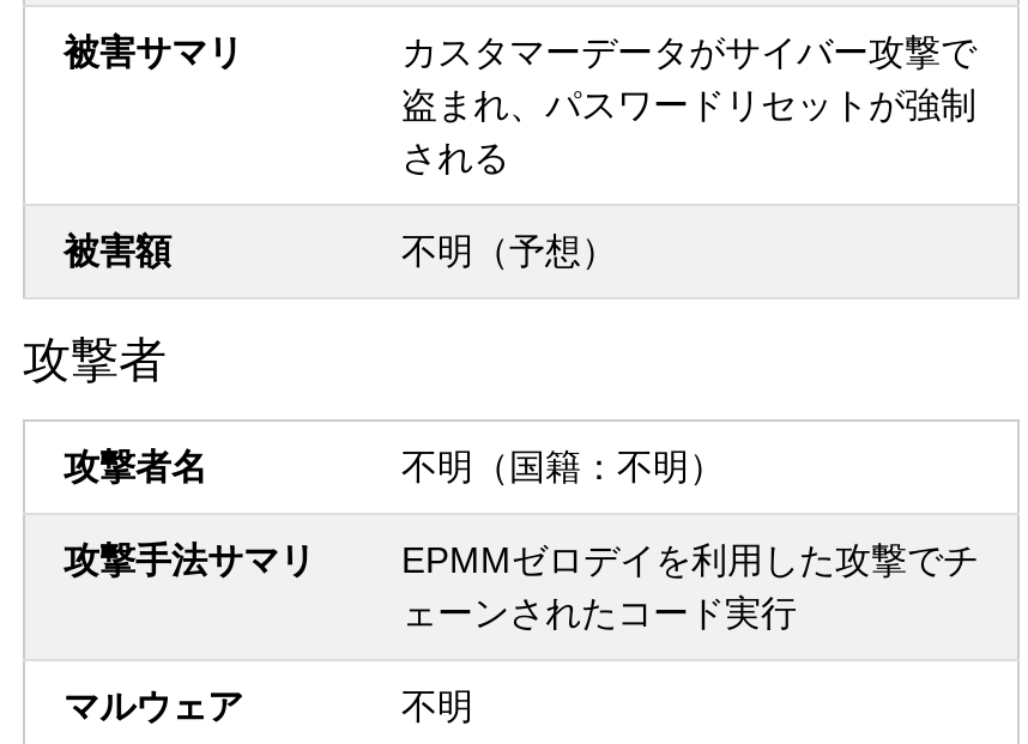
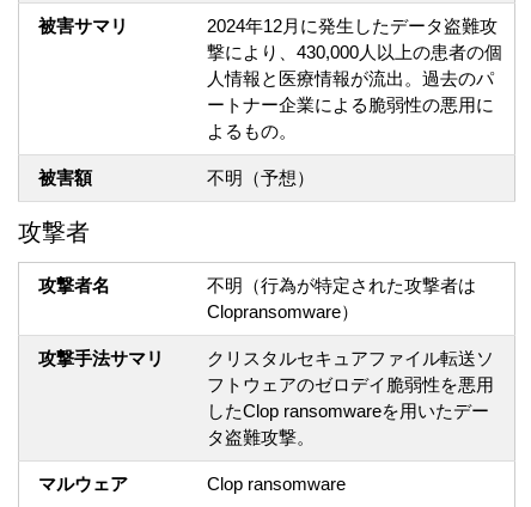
[401,31,976,178] カスタマーデータがサイバー攻撃で | 盗まれ、パスワードリセットが強制 | される -> [207,16,502,141] 2024年12月に発生したデータ盗難攻 | 撃により、430,000人以上の患者の個 | 人情報と医療情報が流出。過去のパ | ートナー企業による脆弱性の悪用に | よるもの。
[401,446,725,487] 不明（国籍：不明） -> [207,275,476,322] 不明（行為が特定された攻撃者は | Clopransomware）
[401,539,979,633] EPMMゼロデイを利用した攻撃でチ | ェーンされたコード実行 -> [207,348,494,447] クリスタルセキュアファイル転送ソ | フトウェアのゼロデイ脆弱性を悪用 | したClop ransomwareを用いたデー | タ盗難攻撃。
[401,686,473,726] 不明 -> [207,474,346,494] Clop ransomware

